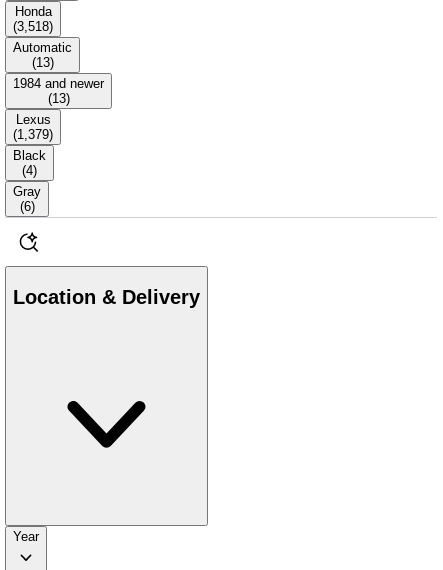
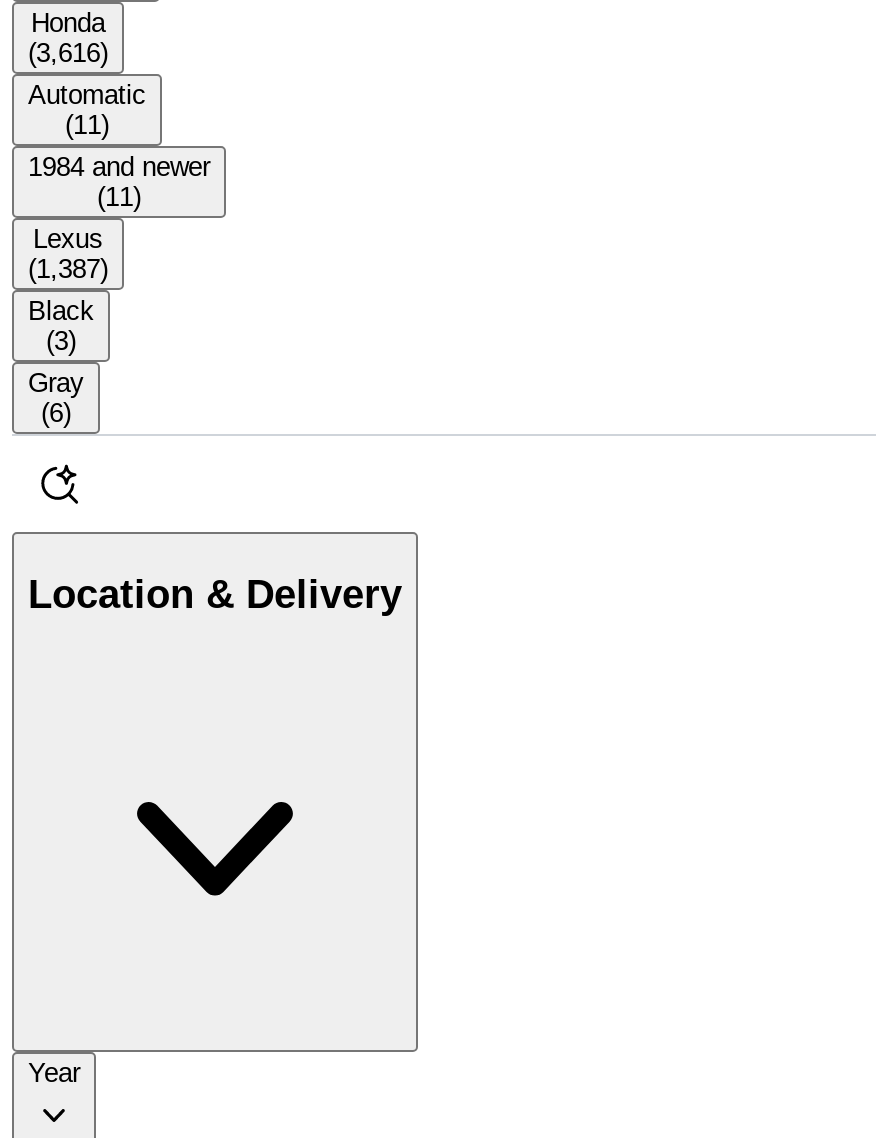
[13,19,53,34] (3,518) -> [28,38,108,68] (3,616)
[31,55,53,70] (13) -> [65,110,109,140] (11)
[47,91,69,106] (13) -> [97,182,141,212] (11)
[13,127,53,142] (1,379) -> [28,254,108,284] (1,387)
[22,163,37,178] (4) -> [46,326,76,356] (3)

